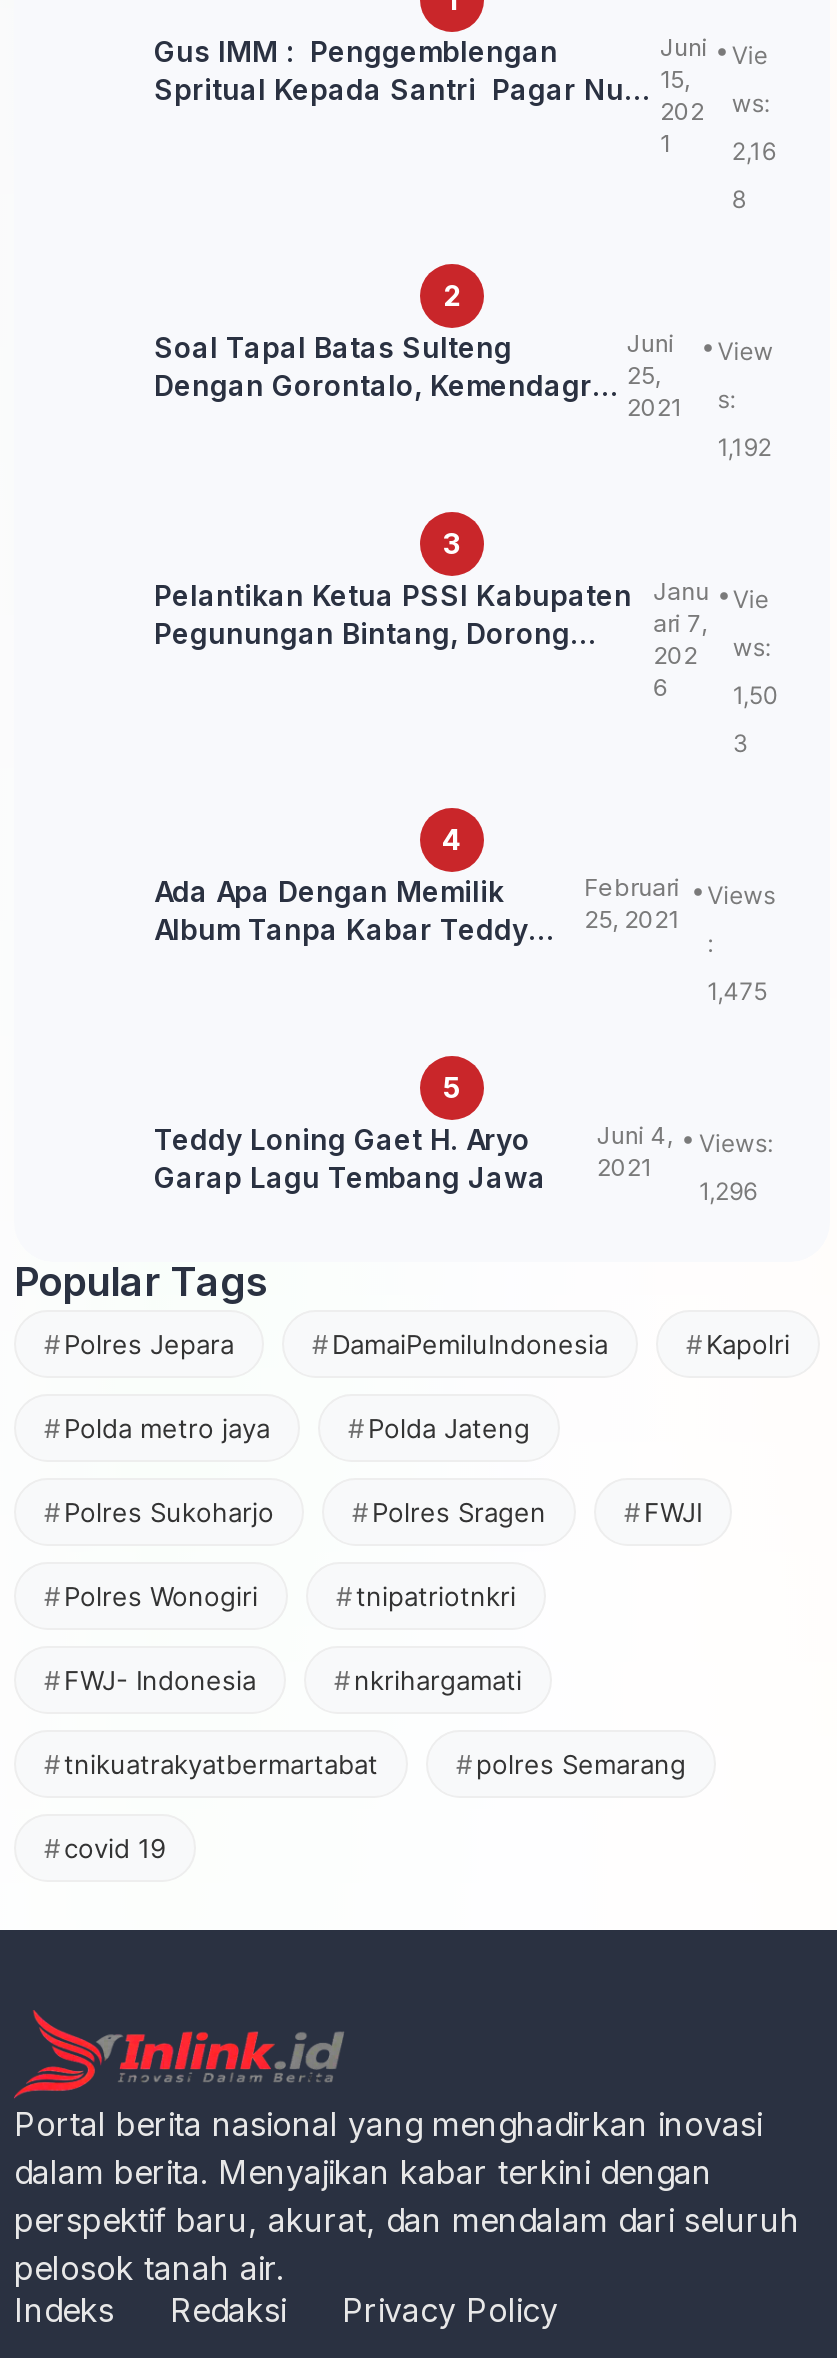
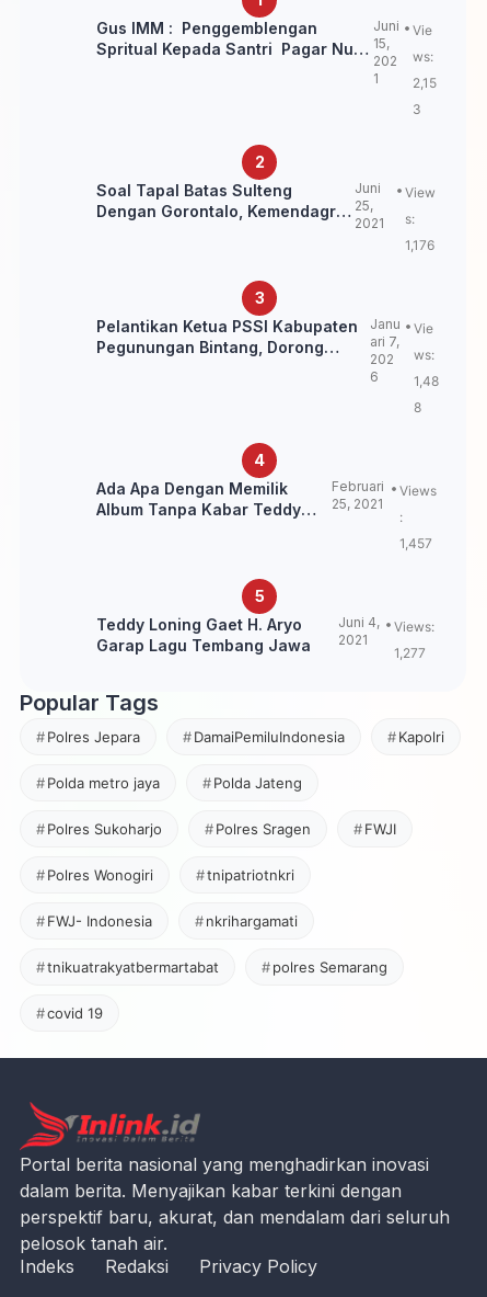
[732,136,776,166] 2,16 -> [412,75,436,91] 2,15
[732,184,746,214] 8 -> [412,101,421,117] 3
[717,432,771,462] 1,192 -> [405,237,434,253] 1,176
[733,680,779,710] 1,50 -> [413,373,439,389] 1,48
[733,728,749,758] 3 -> [413,399,421,416] 8
[707,976,767,1006] 1,475 -> [399,535,432,551] 1,457
[699,1176,757,1206] 1,296 -> [395,645,426,661] 1,277

